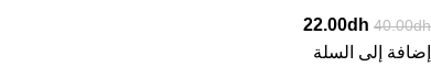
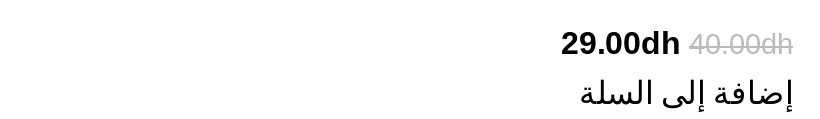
[303,16,369,34] 22.00dh -> [561,27,681,61] 29.00dh

